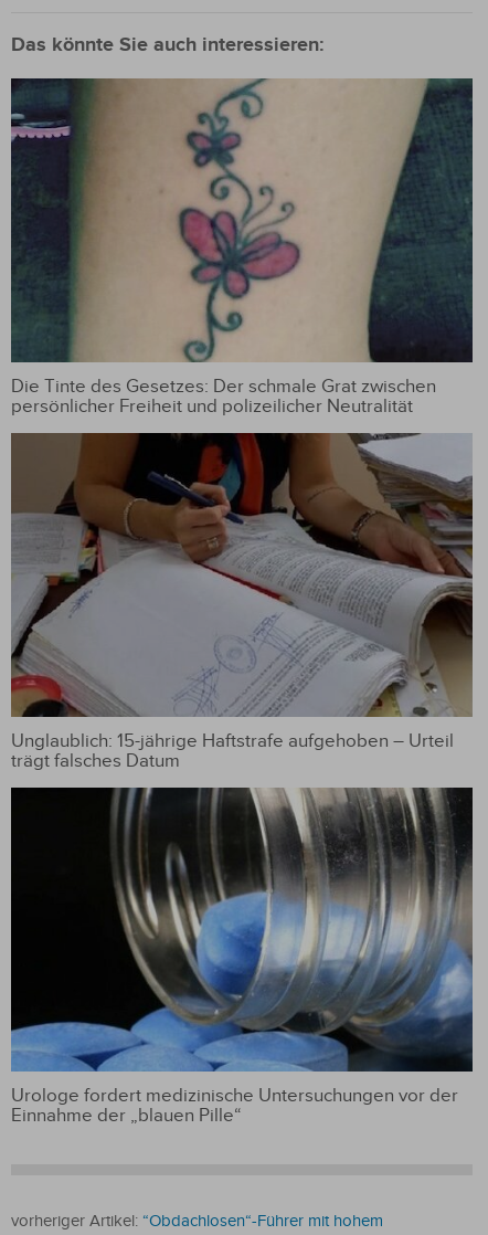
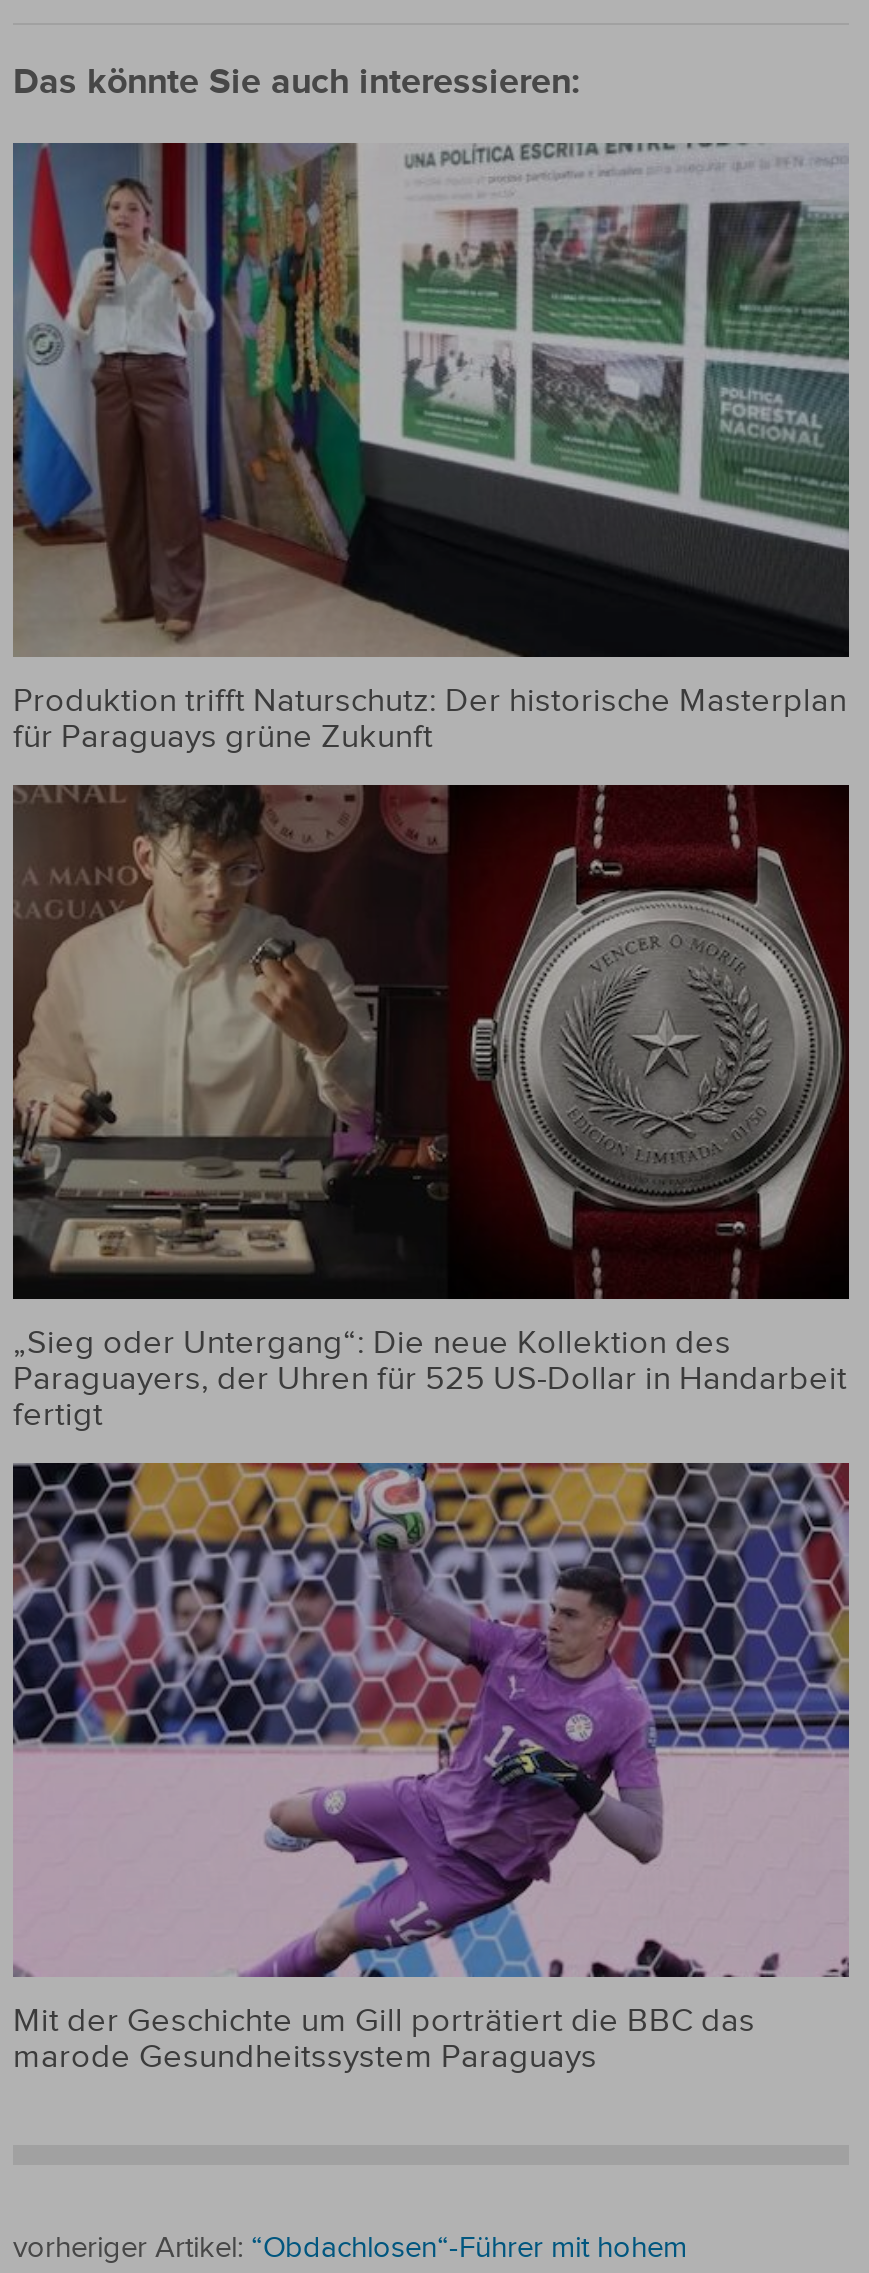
[10,77,474,418] [image] | Die Tinte des Gesetzes: Der schmale Grat zwischen | persönlicher Freiheit und polizeilicher Neutralität -> [11,141,849,758] [image] | Produktion trifft Naturschutz: Der historische Masterplan | für Paraguays grüne Zukunft
[10,432,474,772] [image] | Unglaublich: 15-jährige Haftstrafe aufgehoben – Urteil | trägt falsches Datum -> [11,783,851,1435] [image] | „Sieg oder Untergang“: Die neue Kollektion des | Paraguayers, der Uhren für 525 US-Dollar in Handarbeit | fertigt
[10,787,474,1127] [image] | Urologe fordert medizinische Untersuchungen vor der | Einnahme der „blauen Pille“ -> [11,1461,851,2077] [image] | Mit der Geschichte um Gill porträtiert die BBC das | marode Gesundheitssystem Paraguays

